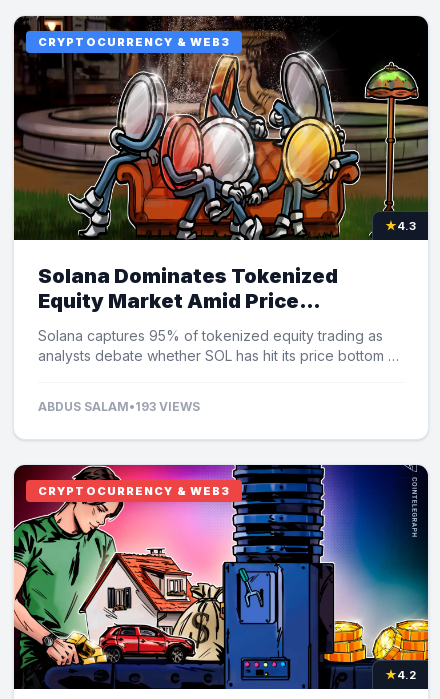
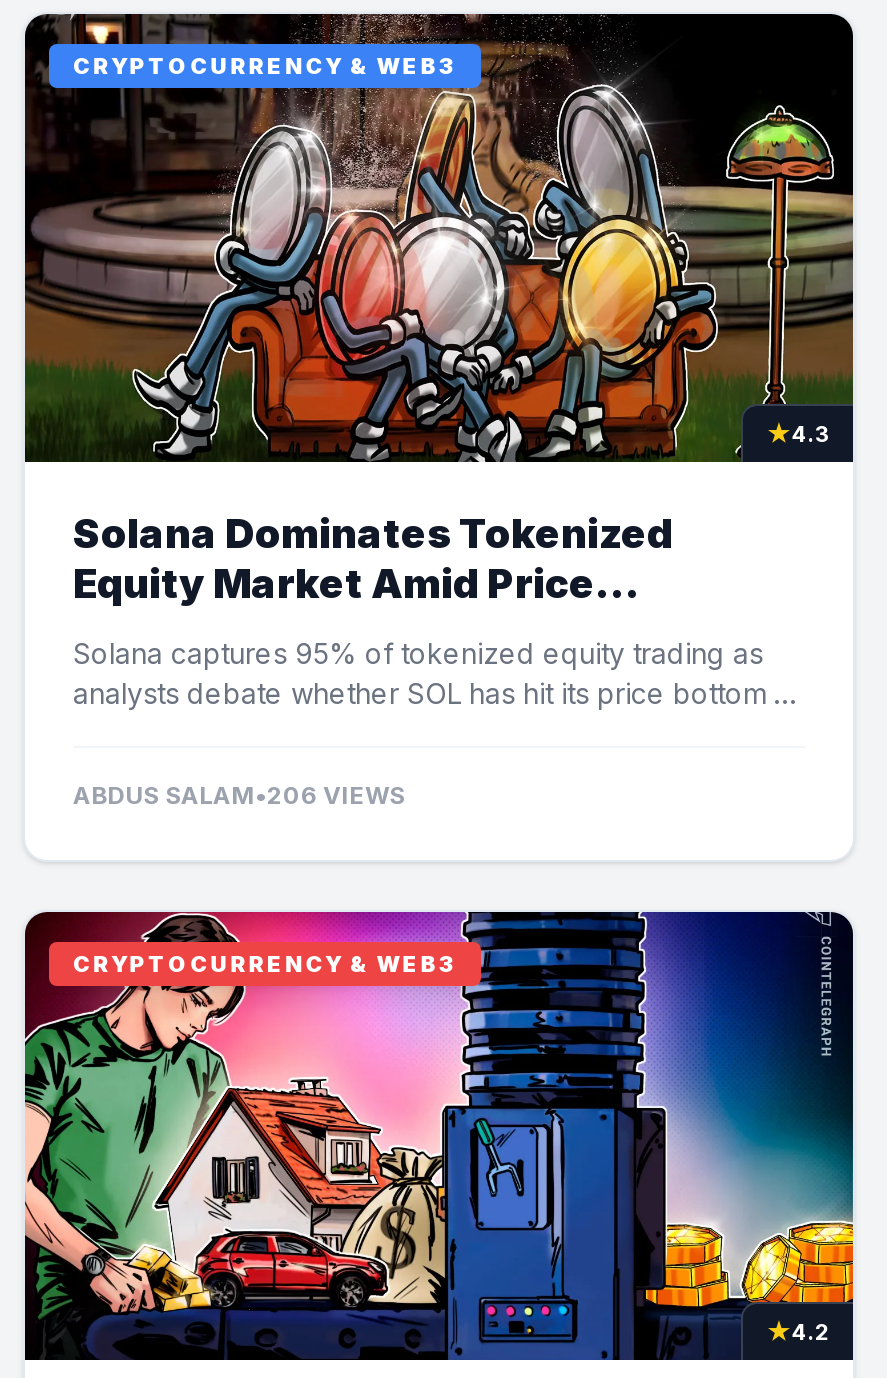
[38,399,200,414] ABDUS SALAM•193 VIEWS -> [73,780,405,810] ABDUS SALAM•206 VIEWS

